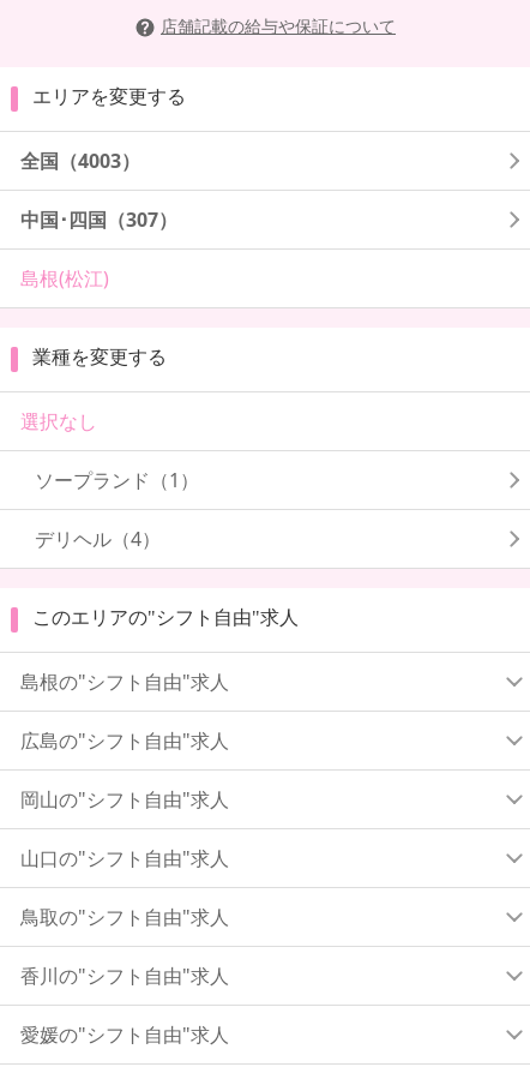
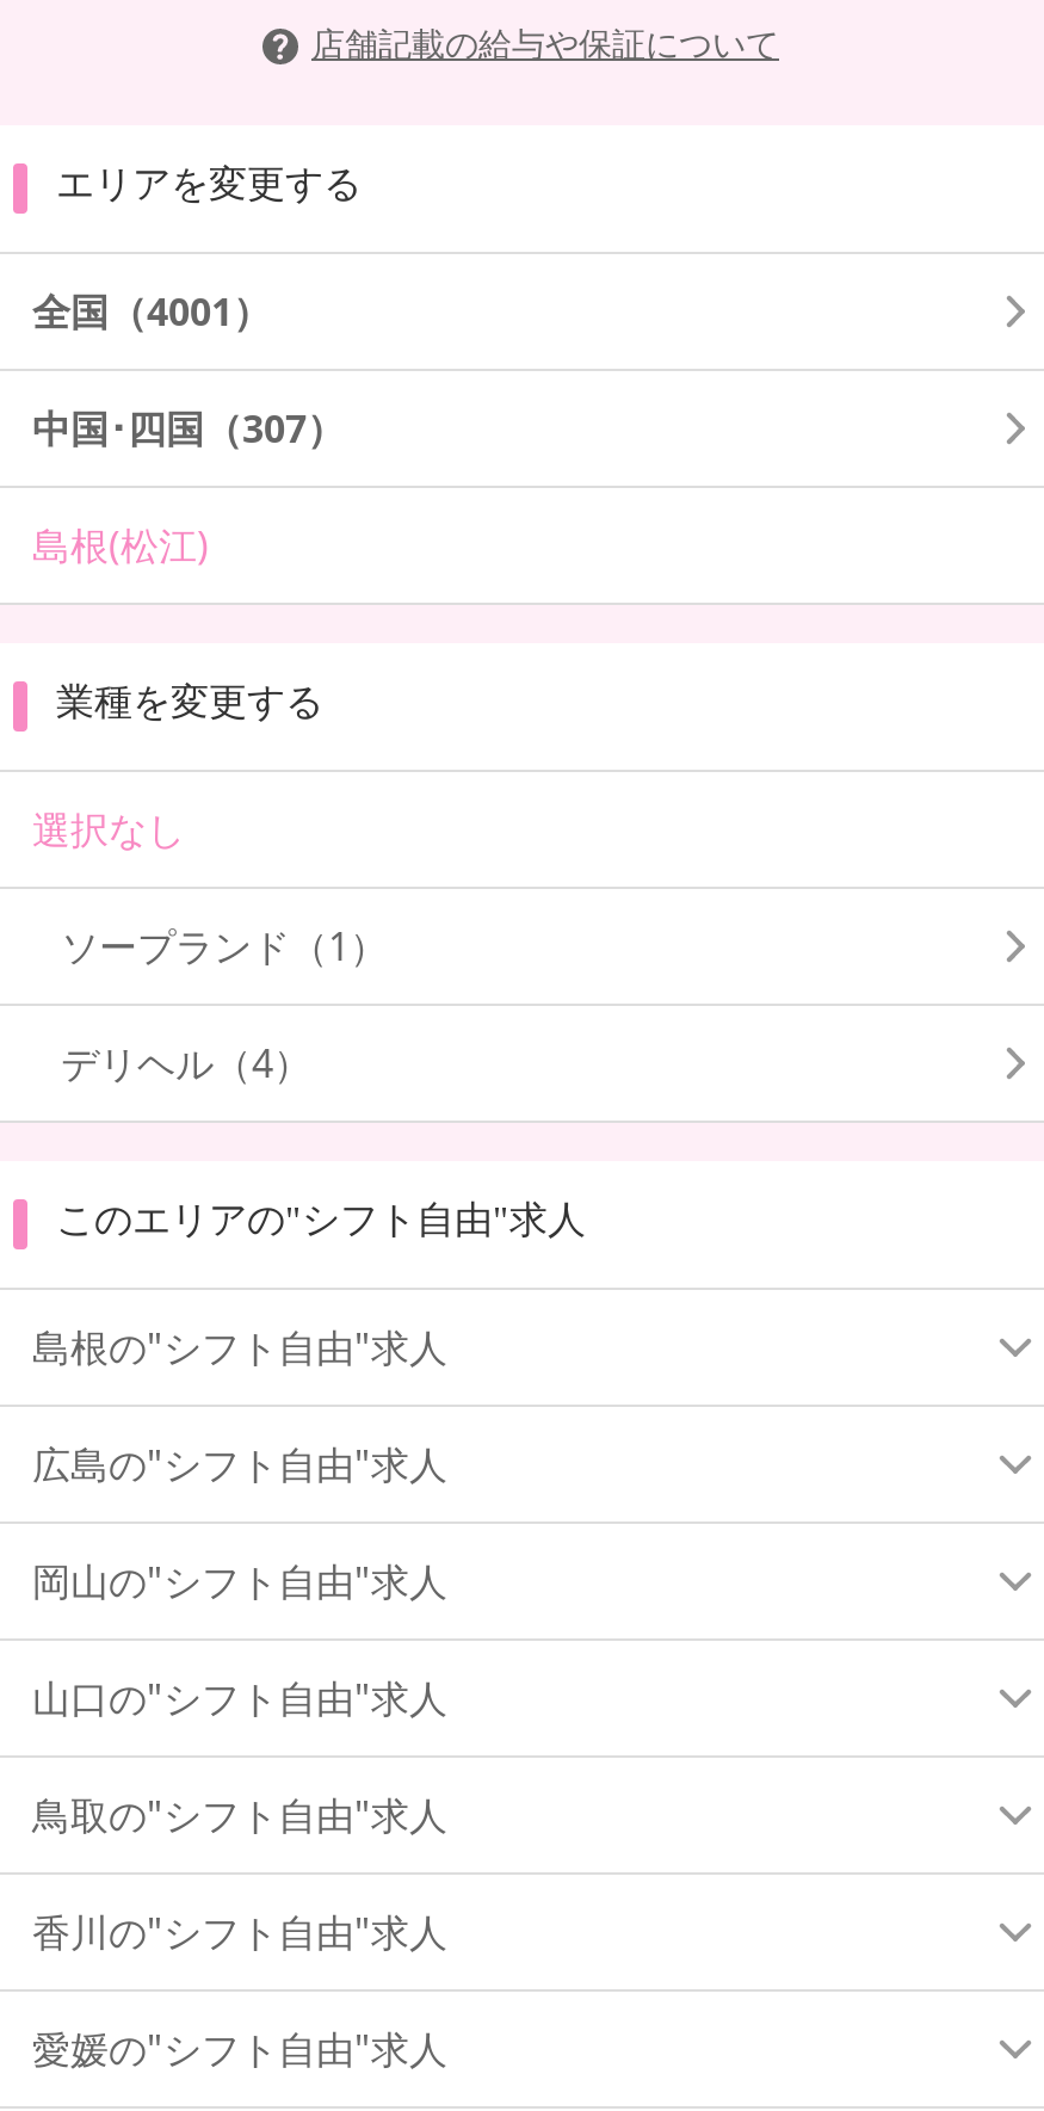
[20,147,140,174] 全国（4003） -> [32,285,271,337] 全国（4001）

